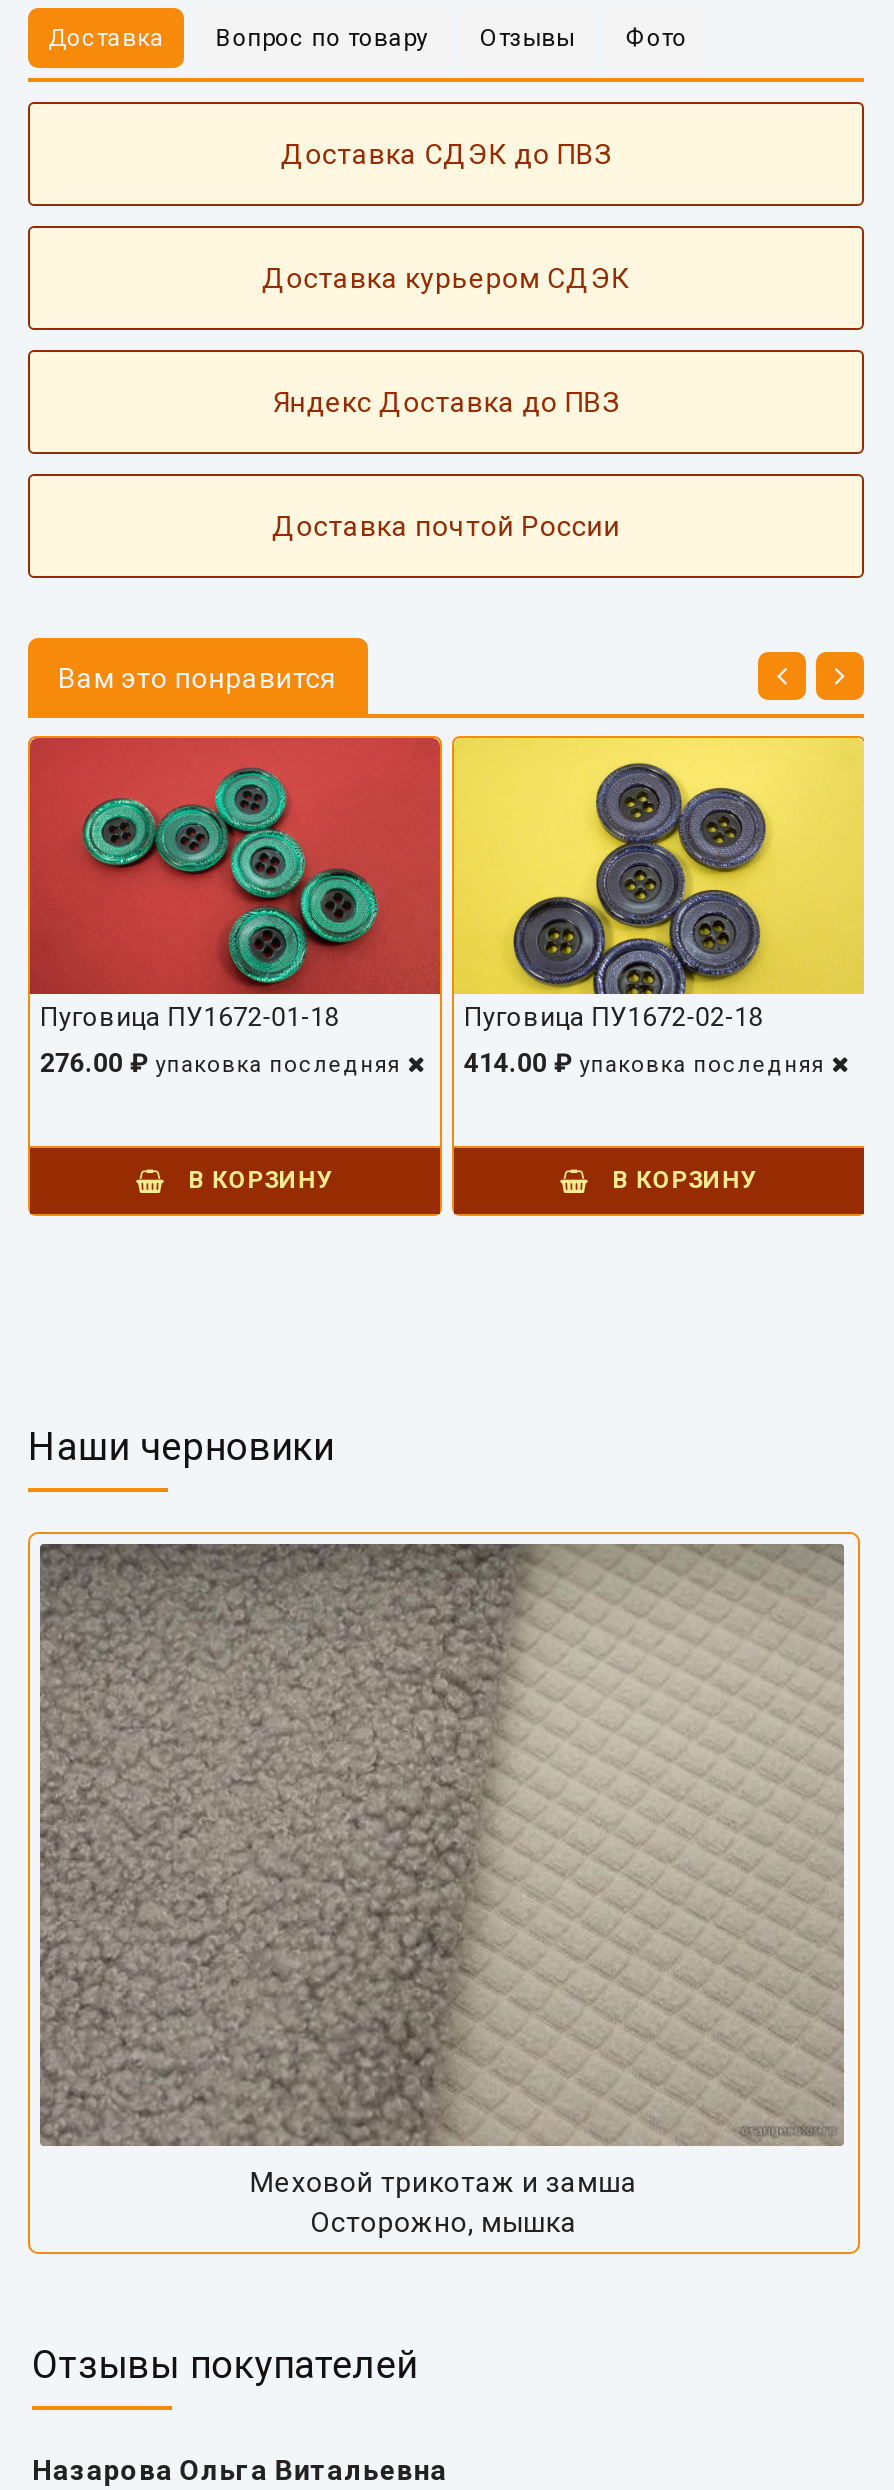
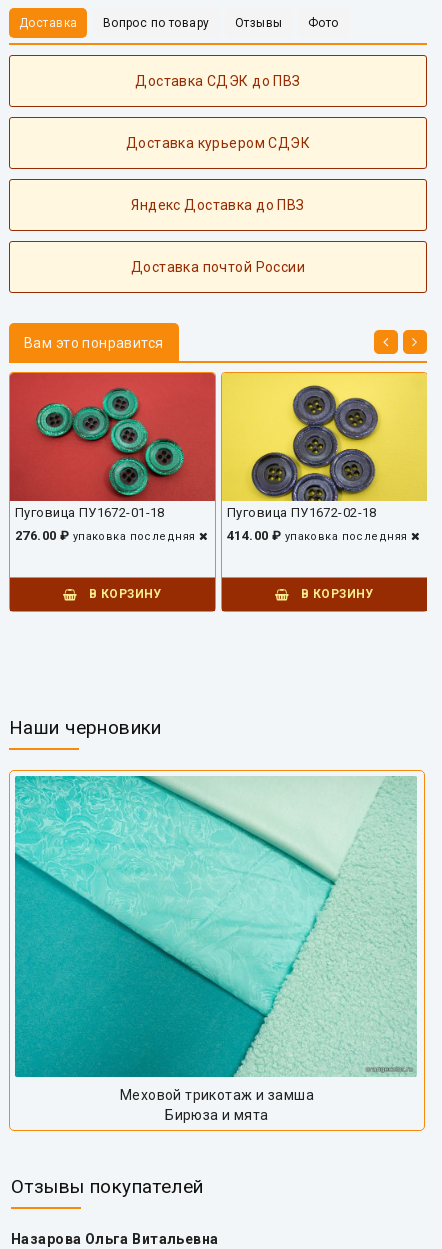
[38,1542,844,2238] [image] | Осторожно, мышка -> [14,775,417,1123] [image] | Бирюза и мята

